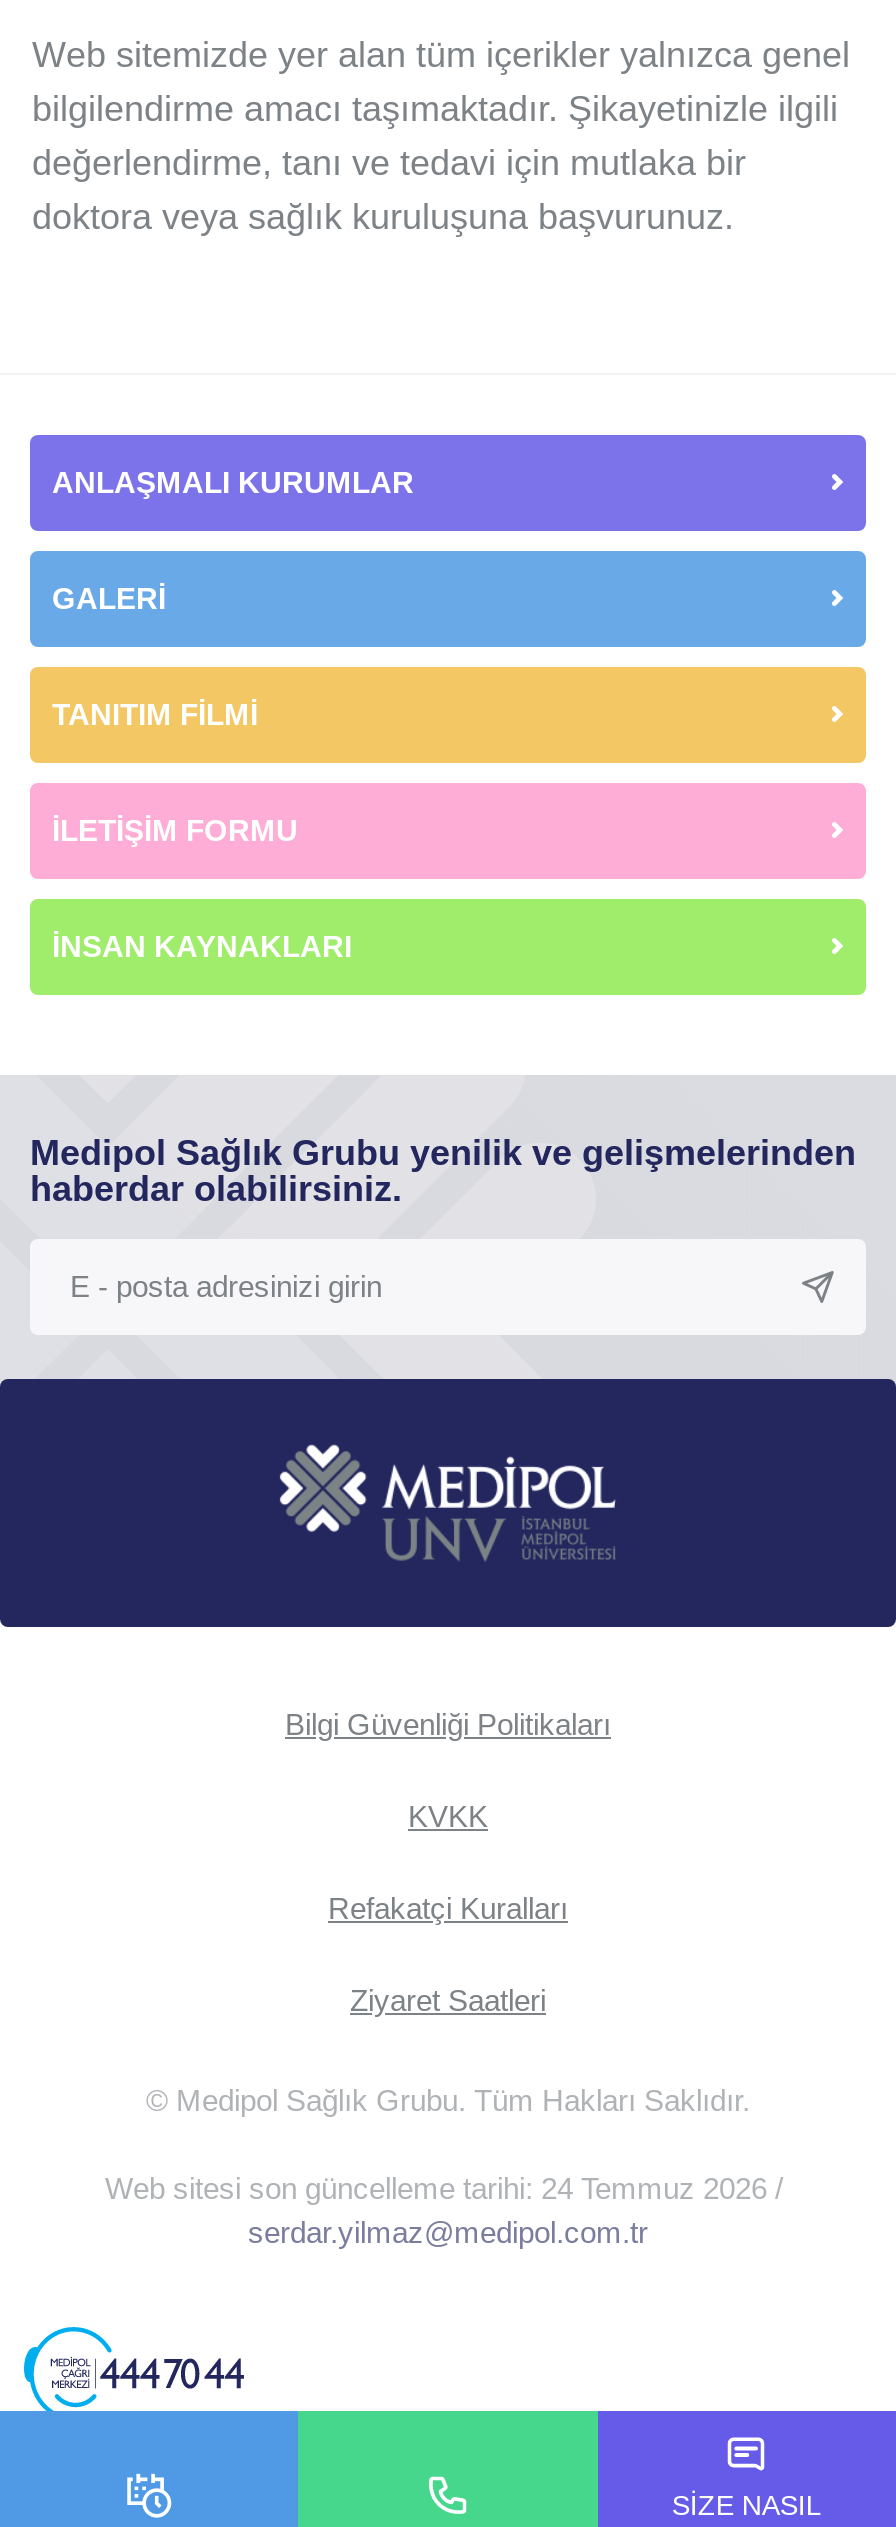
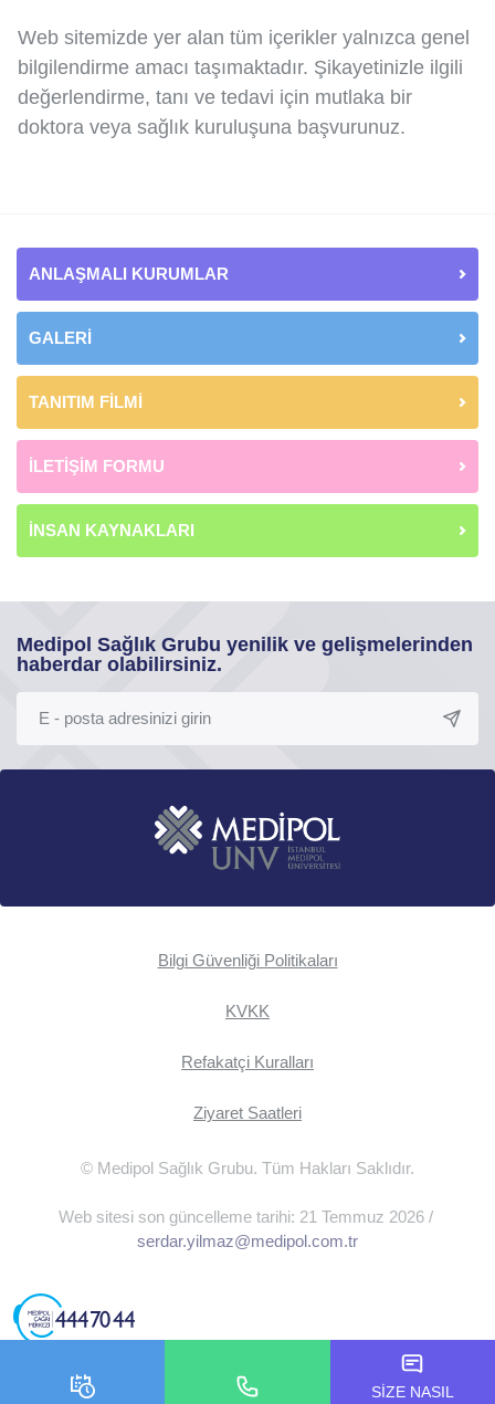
[105,2170,791,2204] Web sitesi son güncelleme tarihi: 24 Temmuz 2026 / -> [58,1207,437,1226] Web sitesi son güncelleme tarihi: 21 Temmuz 2026 /

